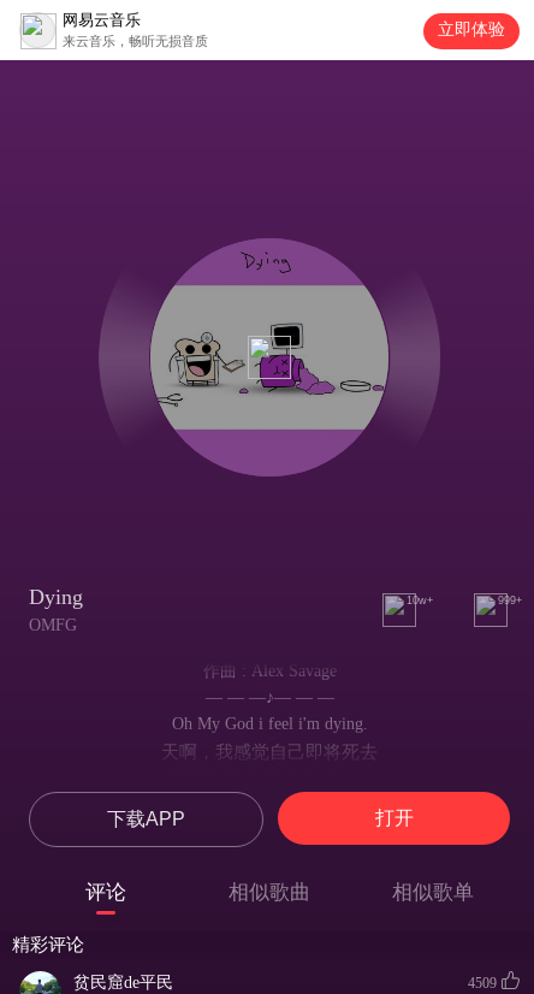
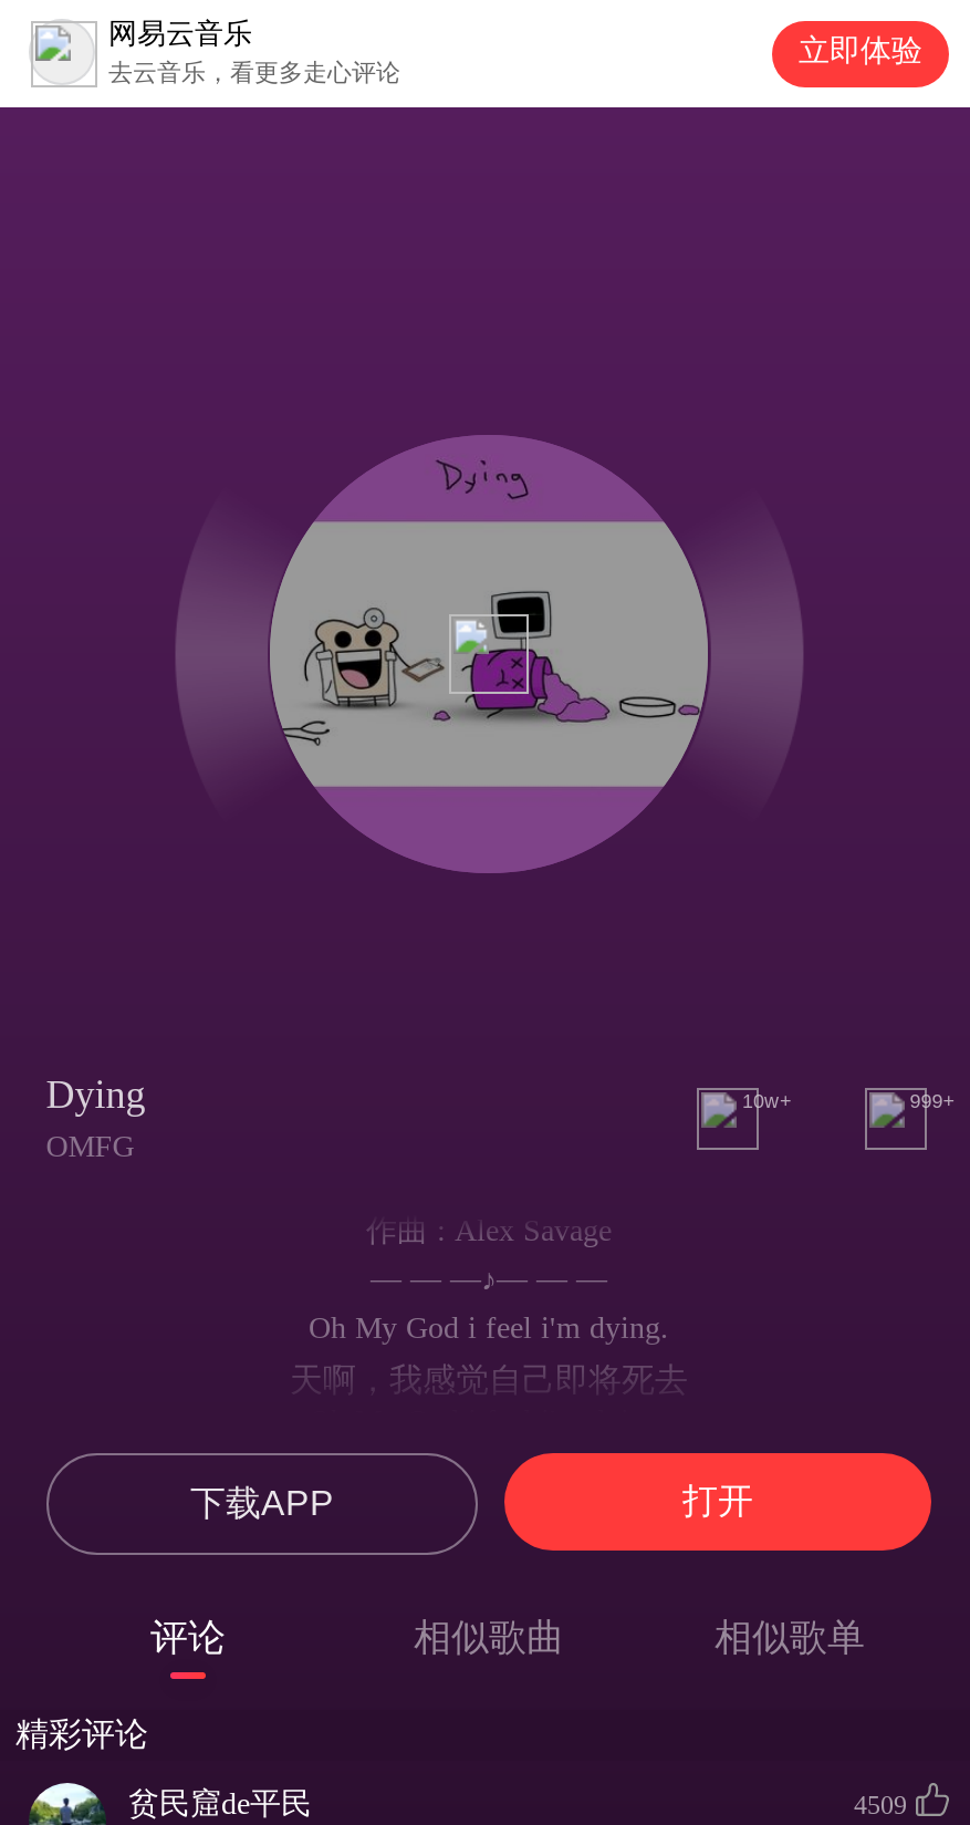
[63,34,208,48] 来云音乐，畅听无损音质 -> [108,59,400,85] 去云音乐，看更多走心评论

